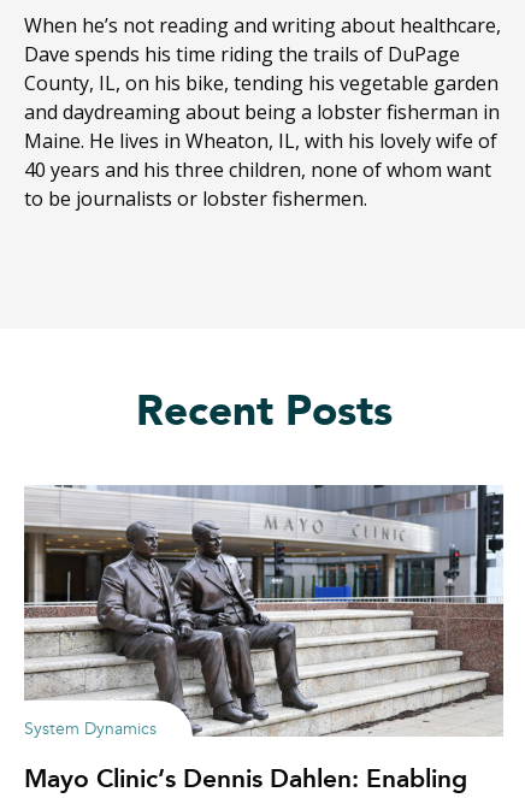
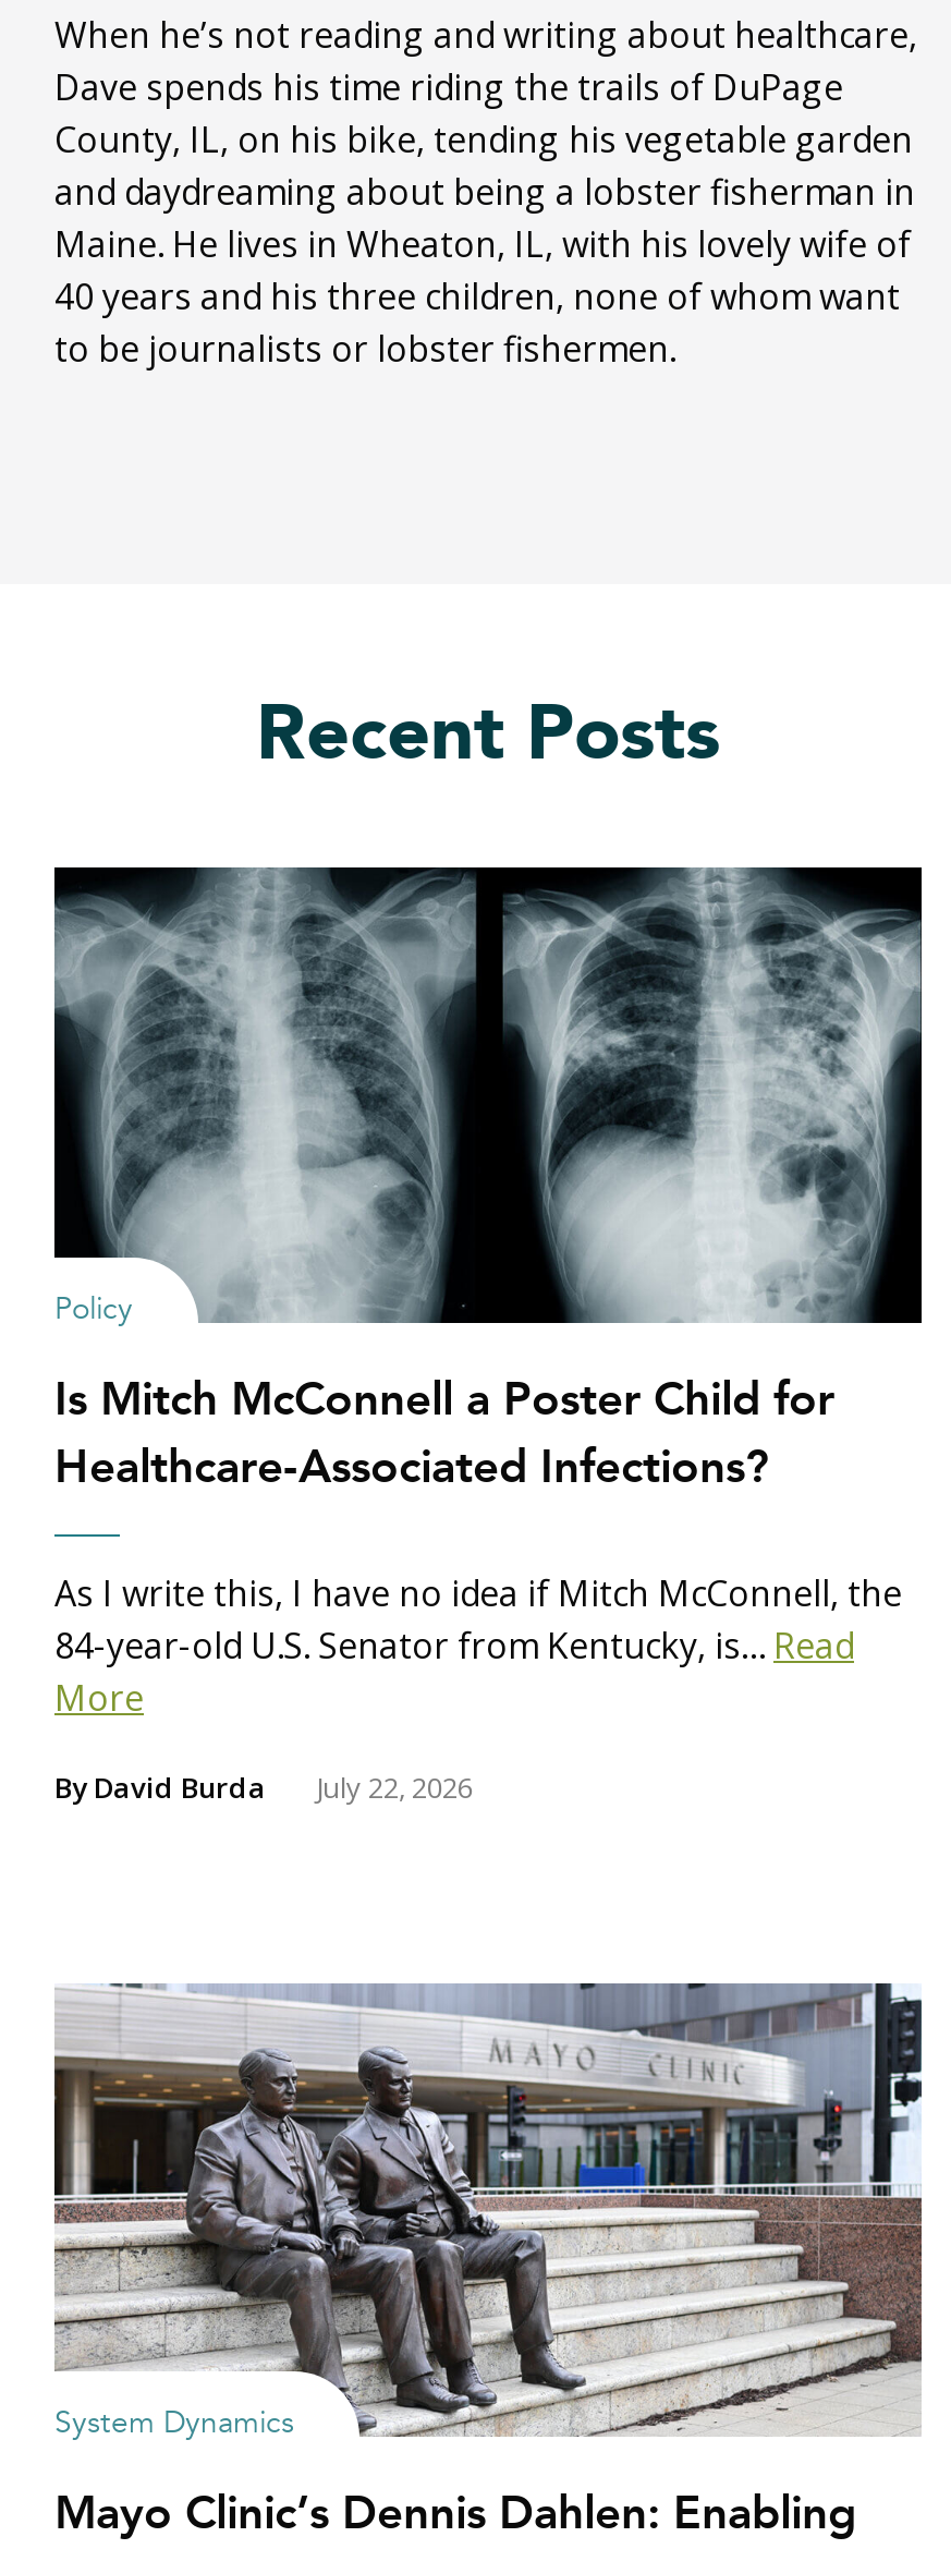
none -> [52,865,924,1806] [image] | Policy | Is Mitch McConnell a Poster Child for | Healthcare-Associated Infections? | As I write this, I have no idea if Mitch McConnell, the | 84-year-old U.S. Senator from Kentucky, is… Read | More | By David Burda | July 22, 2026

